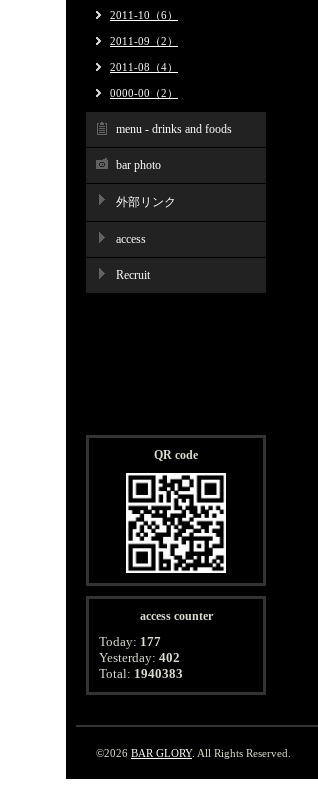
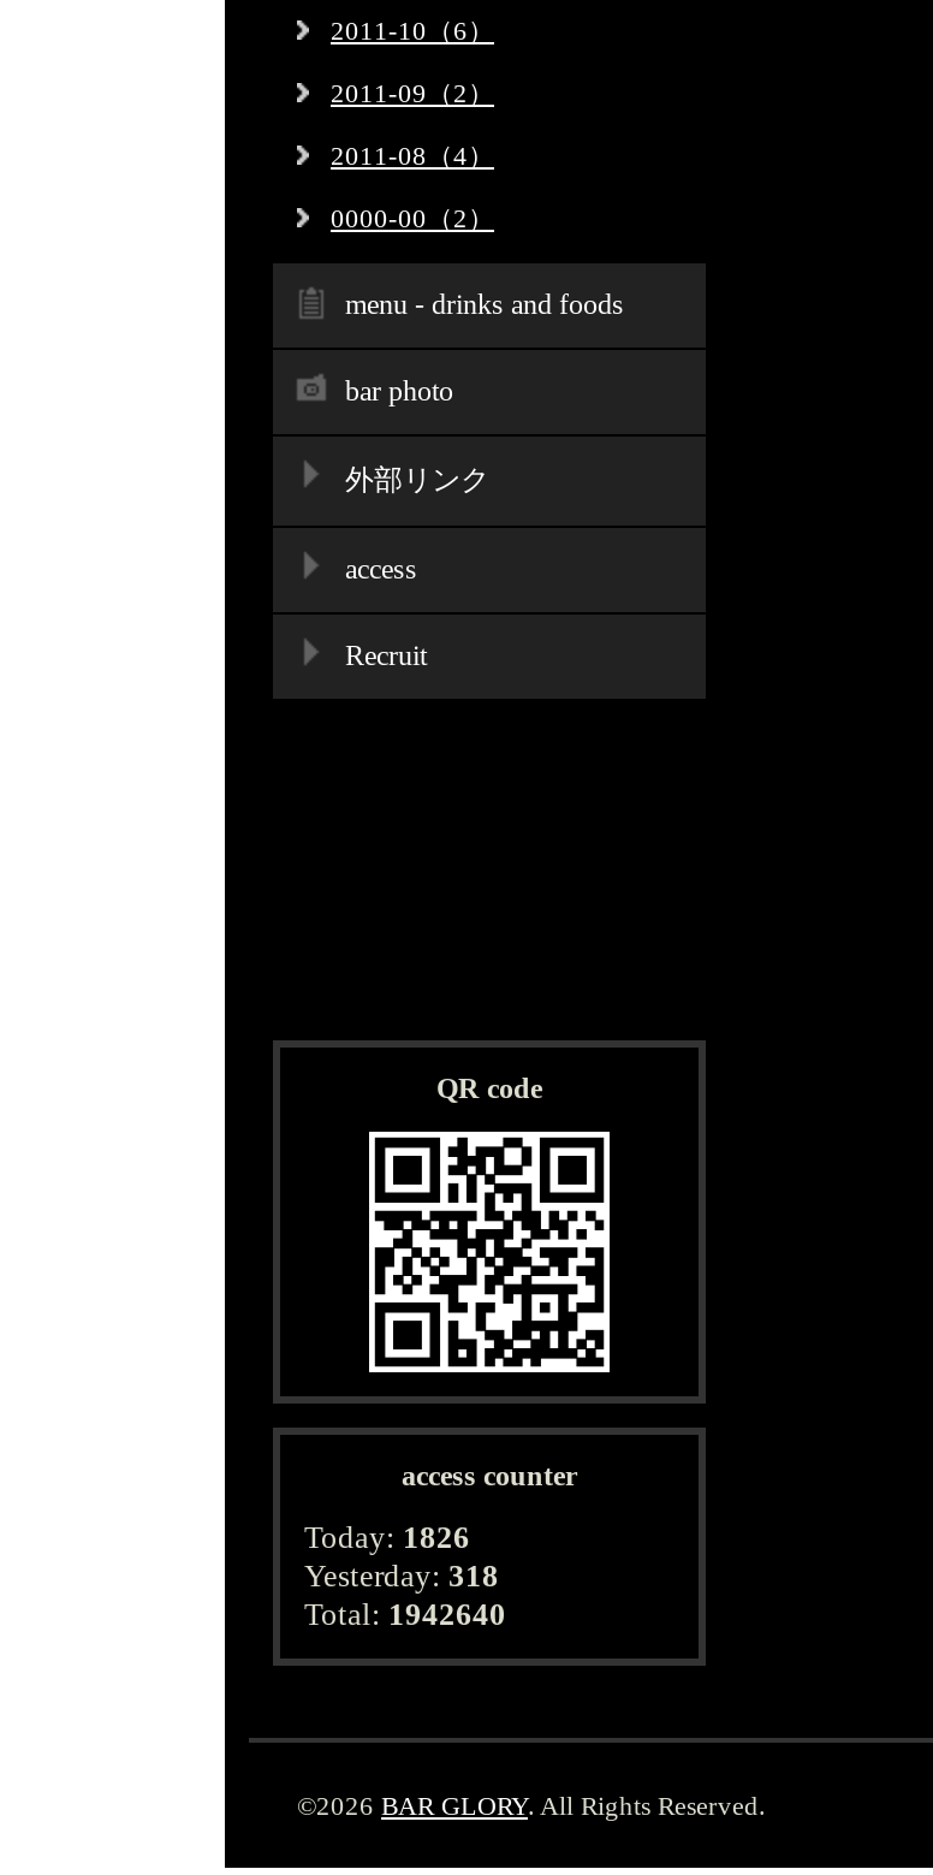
[99,634,161,649] Today: 177 -> [304,1519,470,1555] Today: 1826
[99,650,180,665] Yesterday: 402 -> [304,1557,499,1594] Yesterday: 318
[99,666,183,681] Total: 1940383 -> [304,1596,506,1632] Total: 1942640

